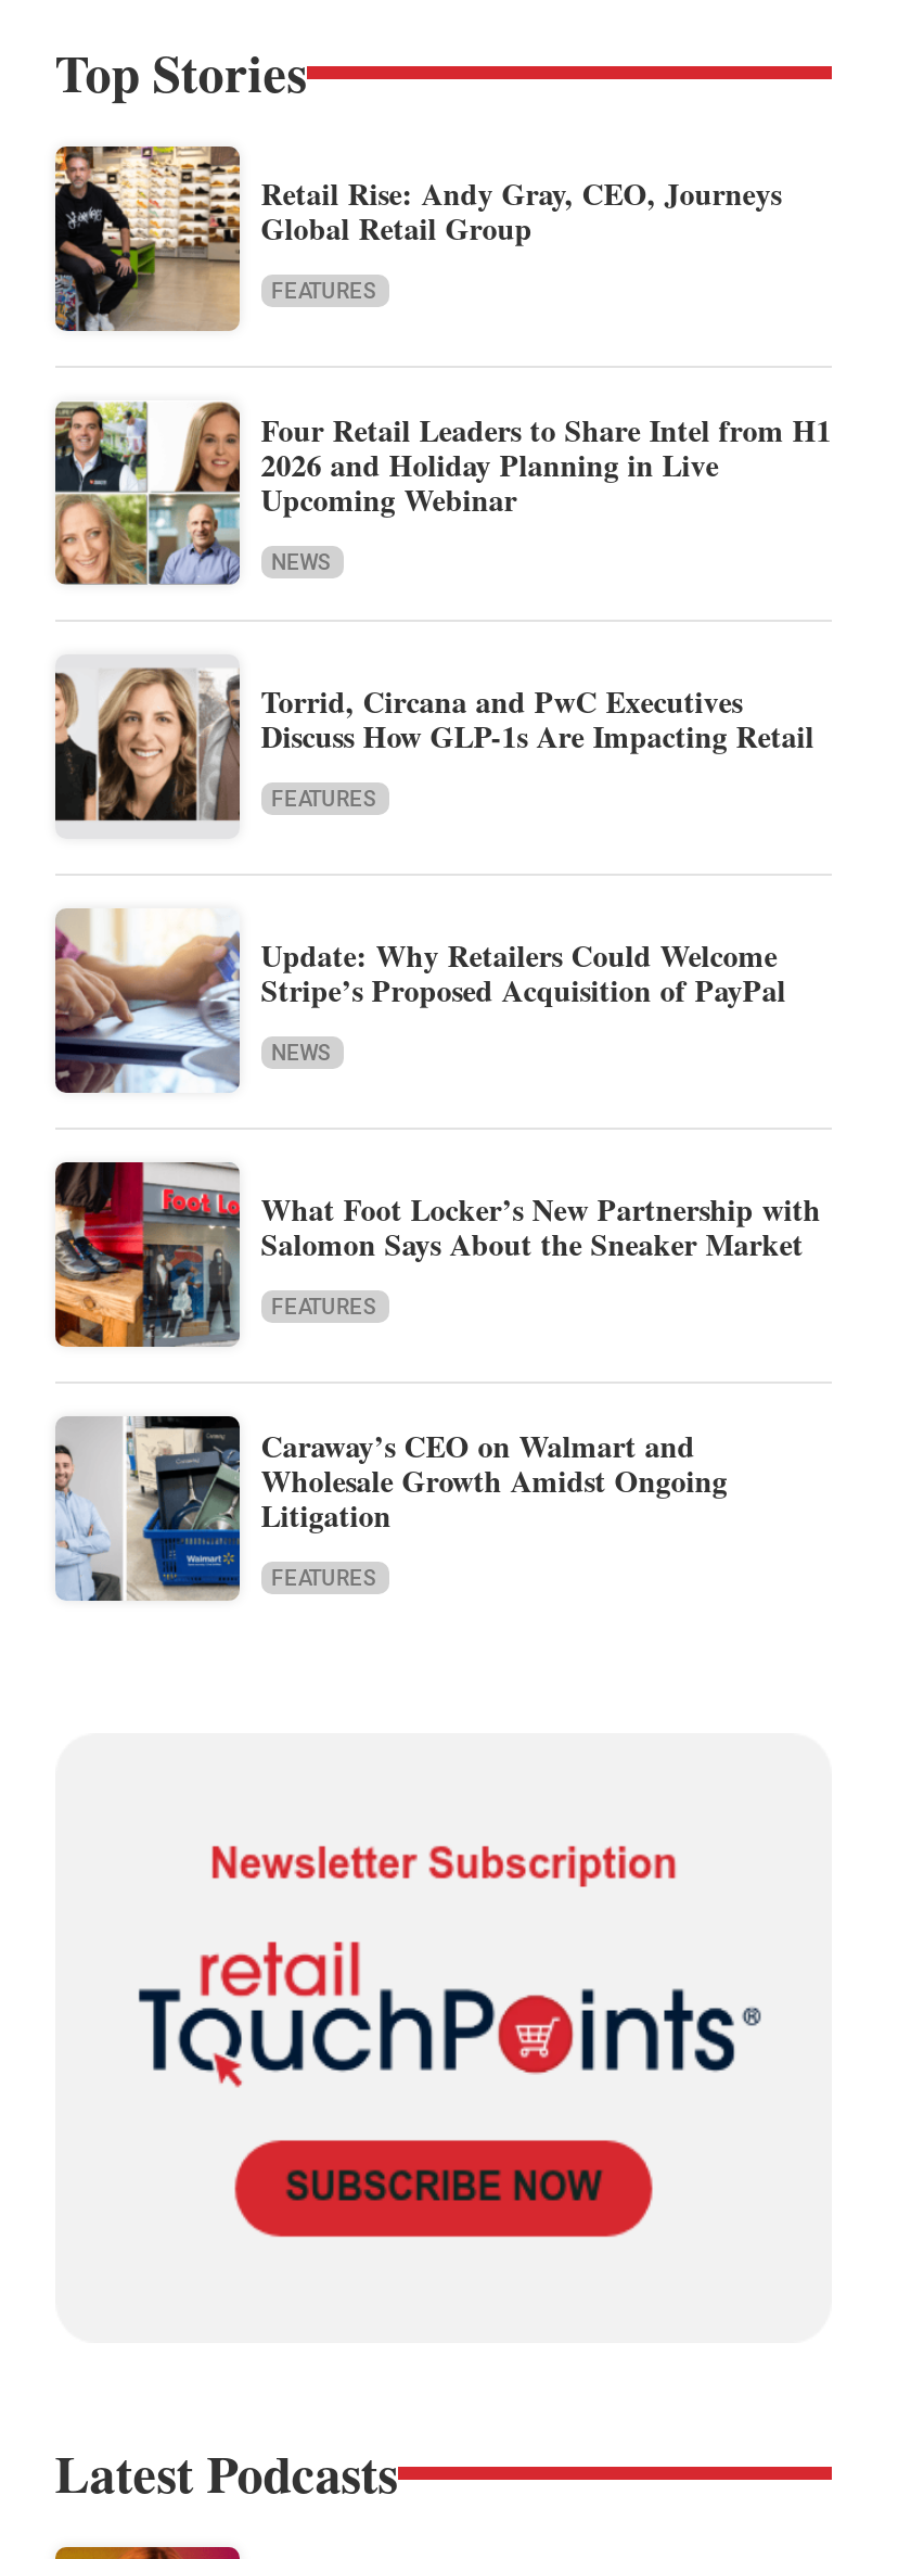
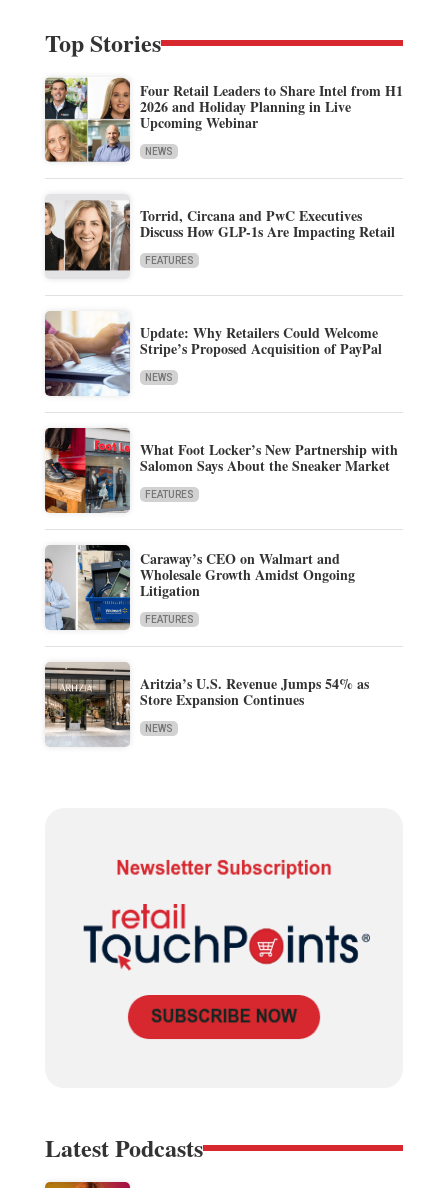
[53,144,782,333] [image] | Retail Rise: Andy Gray, CEO, Journeys | Global Retail Group | FEATURES -> none
moved [51,398,831,1590] -> [43,76,403,625]: [image] | Four Retail Leaders to Share Intel from H1 | 2026 and Holiday Planning in Live | ... | Litigation | FEATURES
none -> [44,662,369,746] [image] | Aritzia’s U.S. Revenue Jumps 54% as | Store Expansion Continues | NEWS

